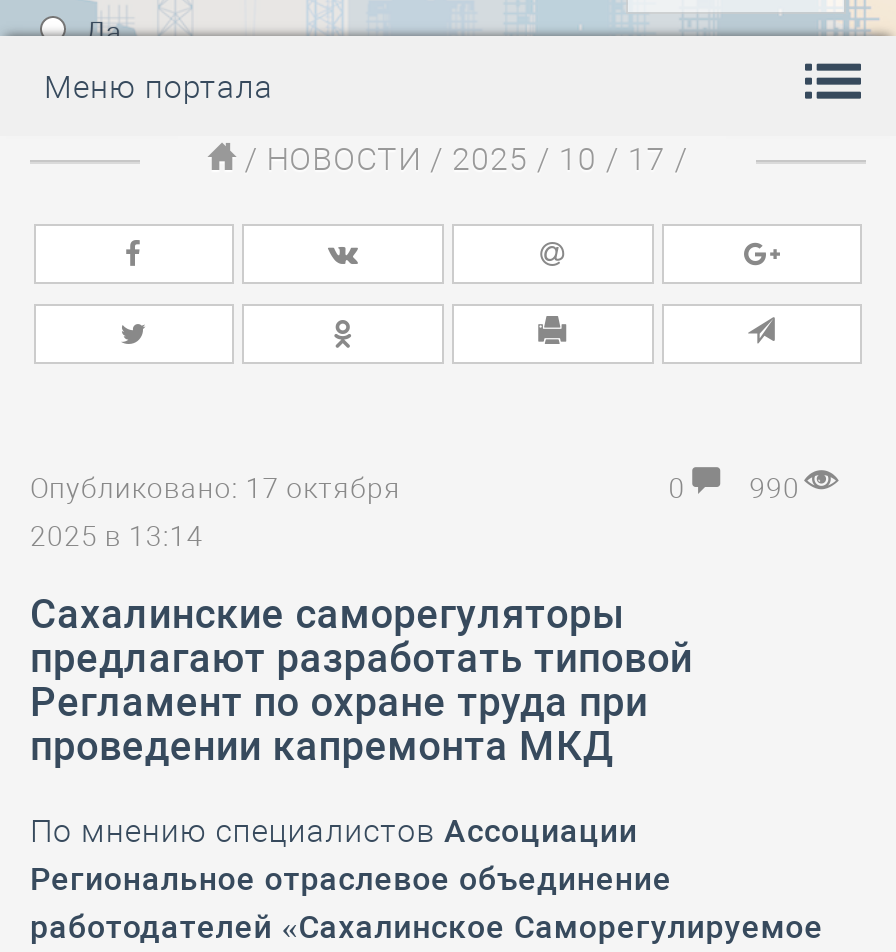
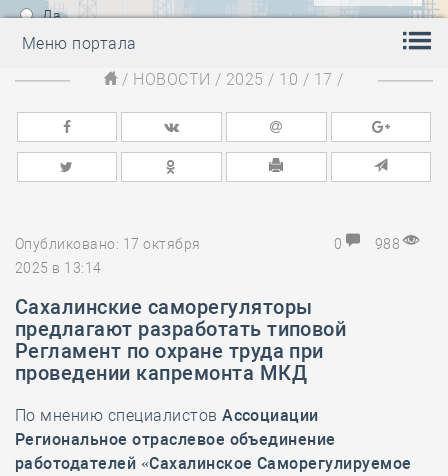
[668,472,807,504] 0 990 -> [334,236,403,252] 0 988

